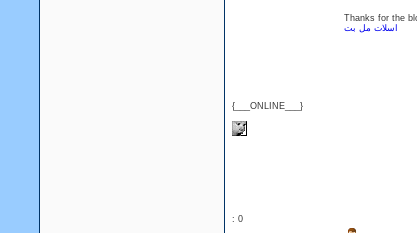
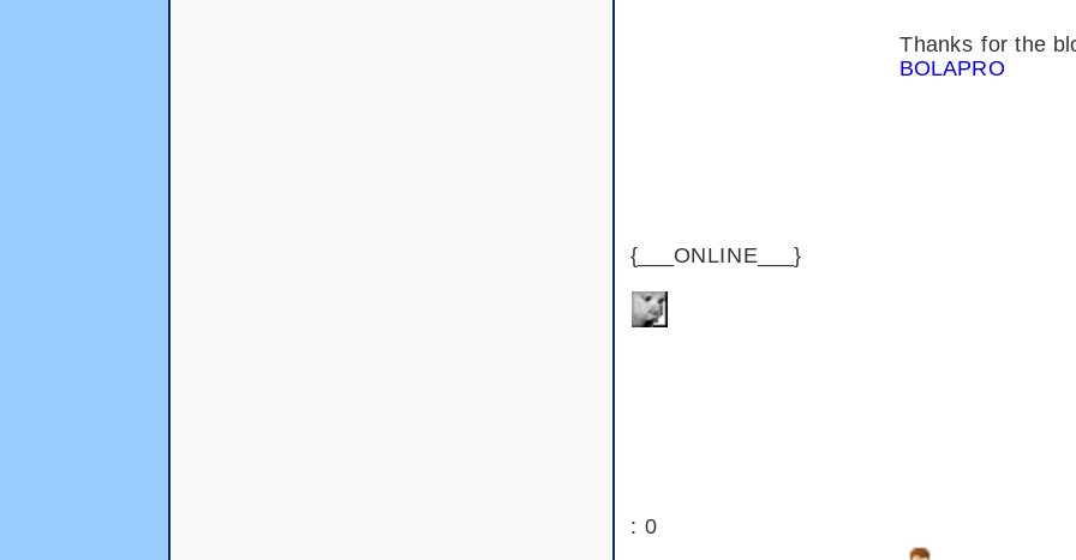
[343,23,397,33] اسلات مل بت -> [899,56,1005,80] BOLAPRO

